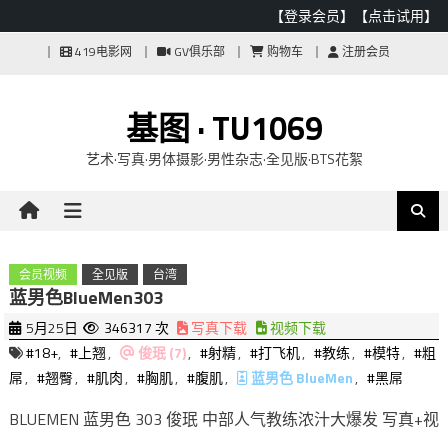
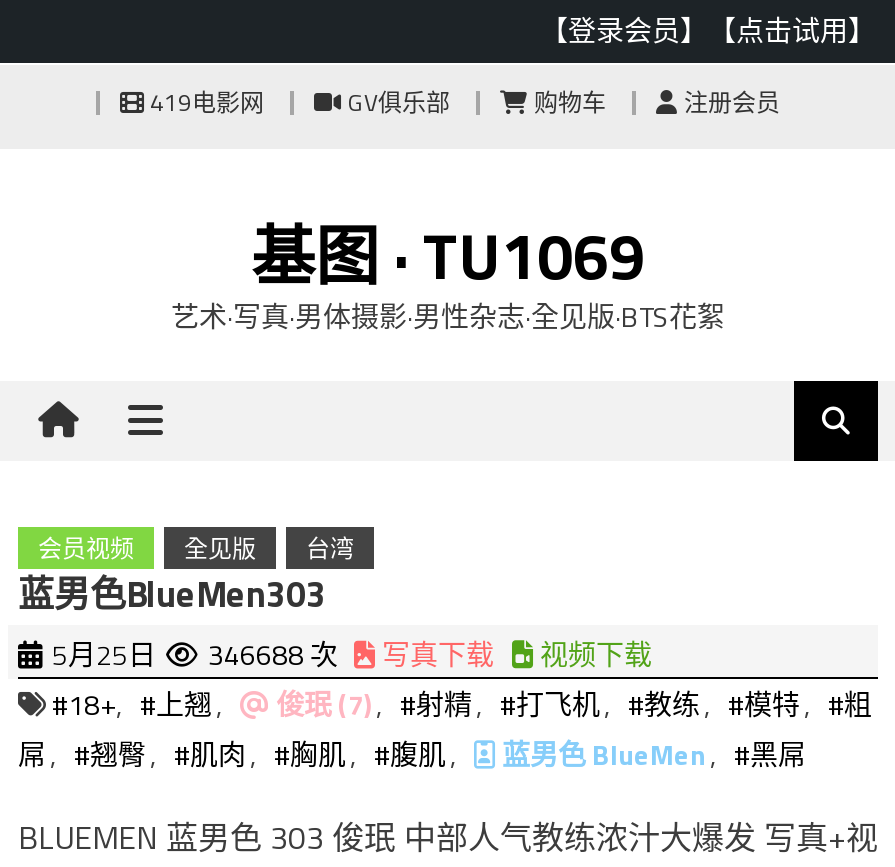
[26,317,326,338] 5月25日 346317 次 写真下载 视频下载 -> [52,633,652,675] 5月25日 346688 次 写真下载 视频下载

